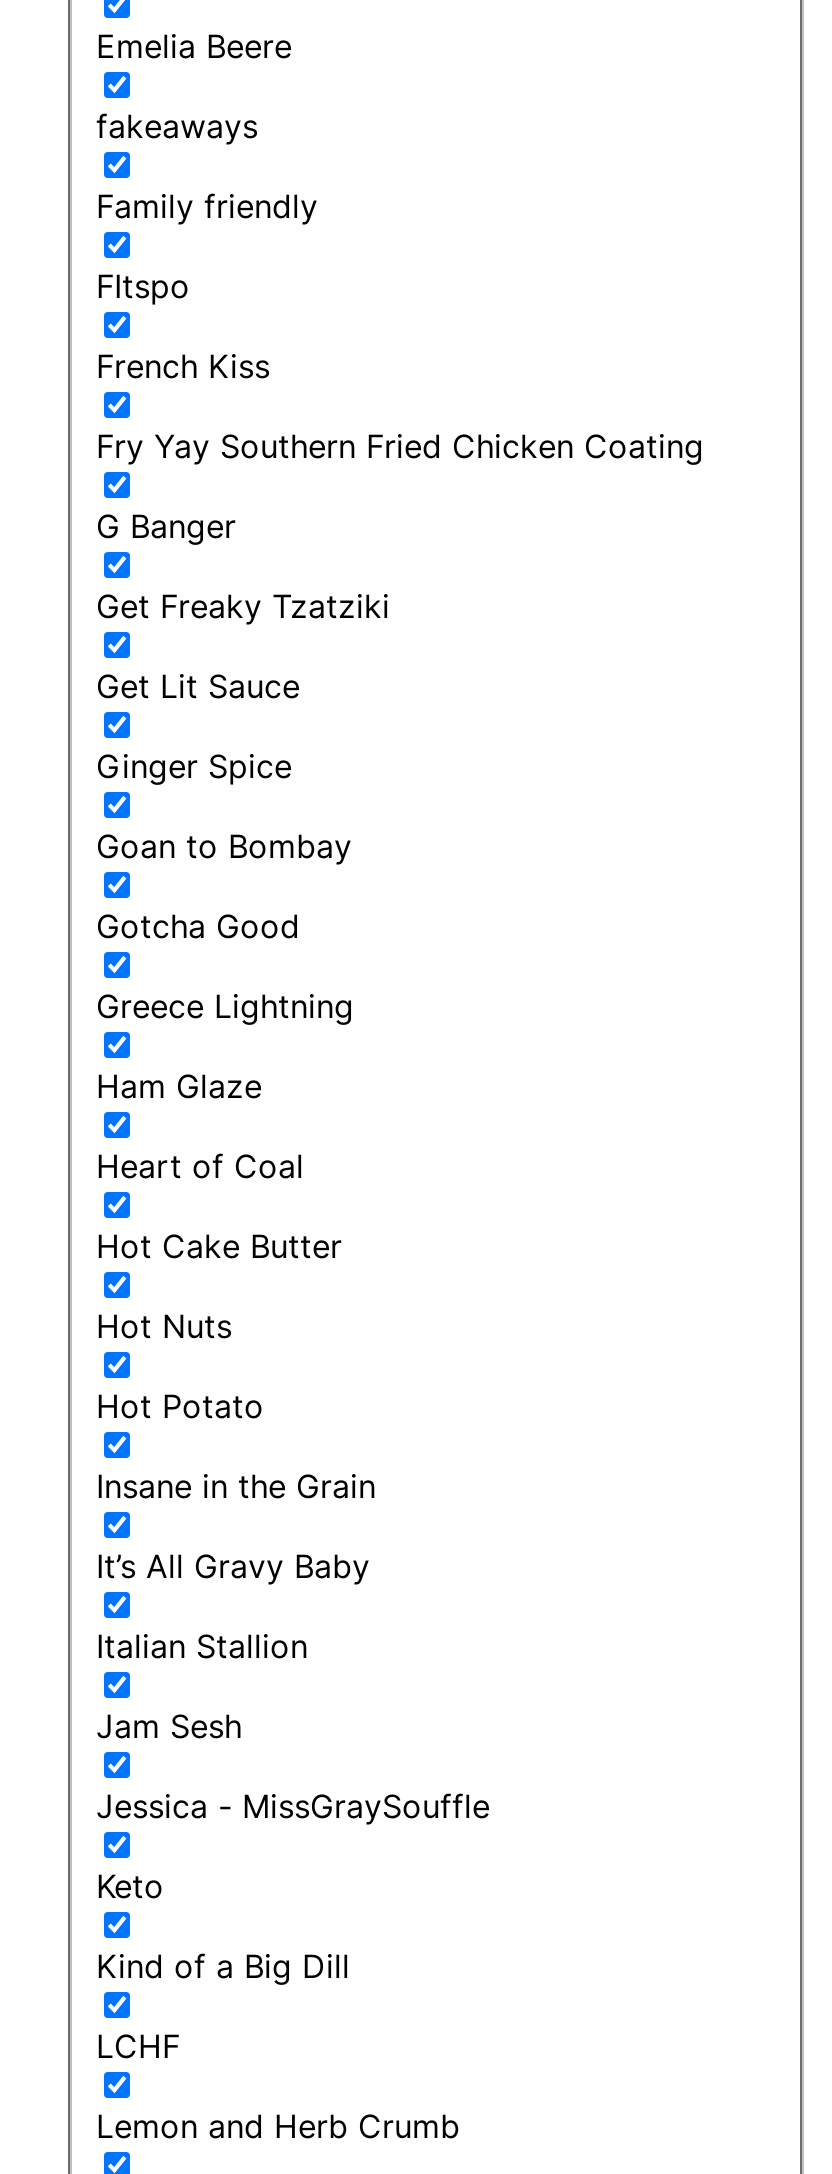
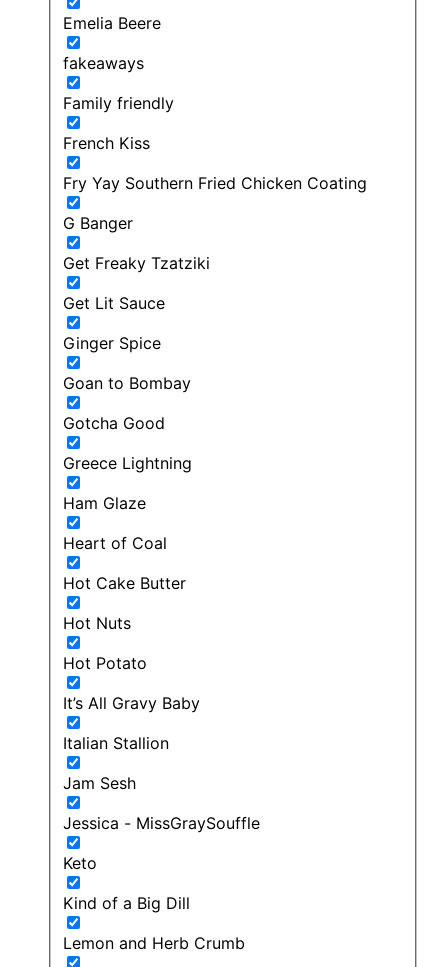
[96,266,190,306] FItspo -> none
[96,1466,376,1506] Insane in the Grain -> none
[96,2026,180,2066] LCHF -> none

